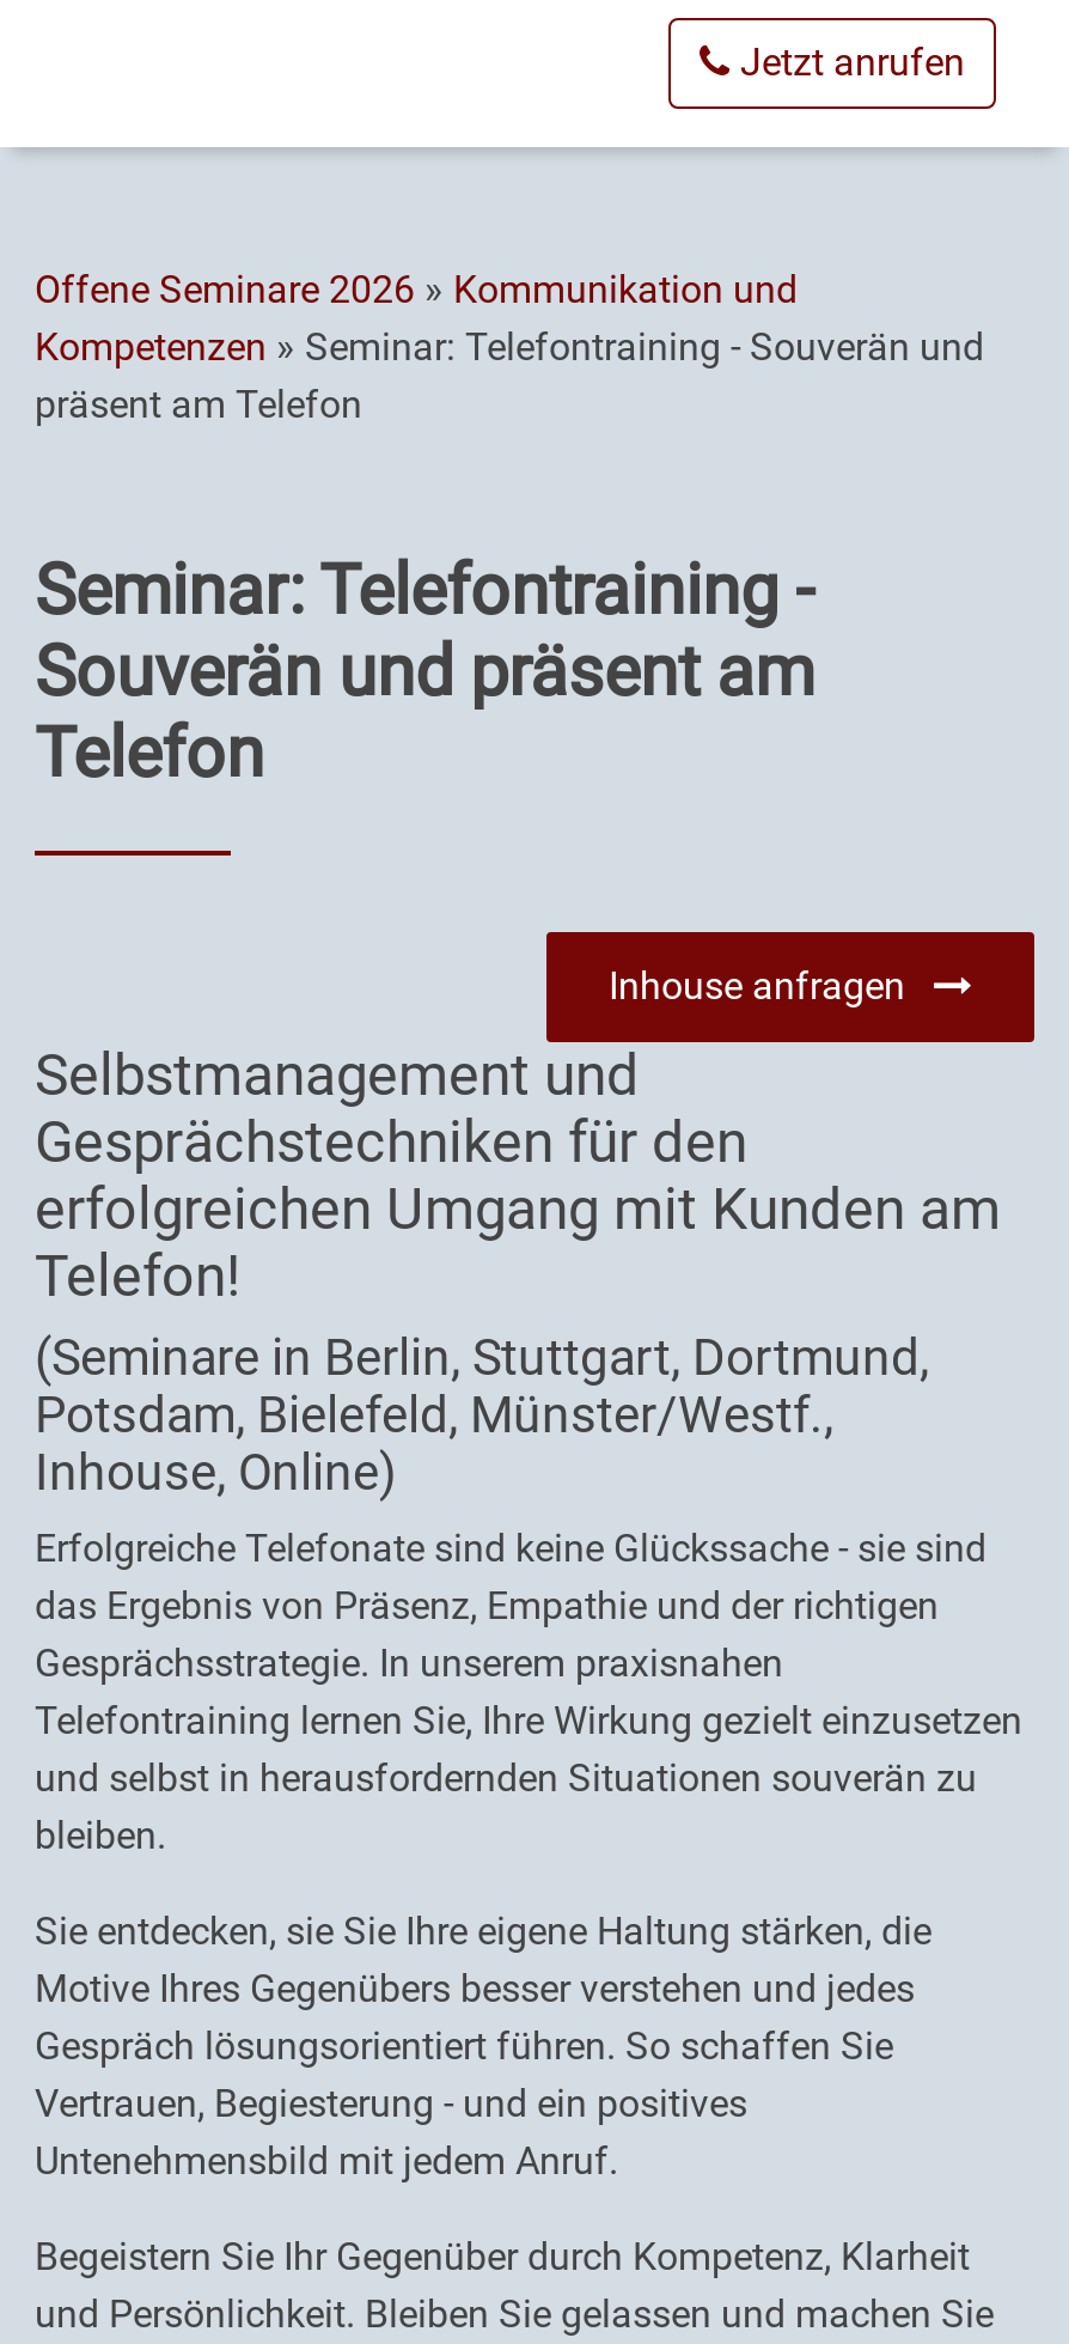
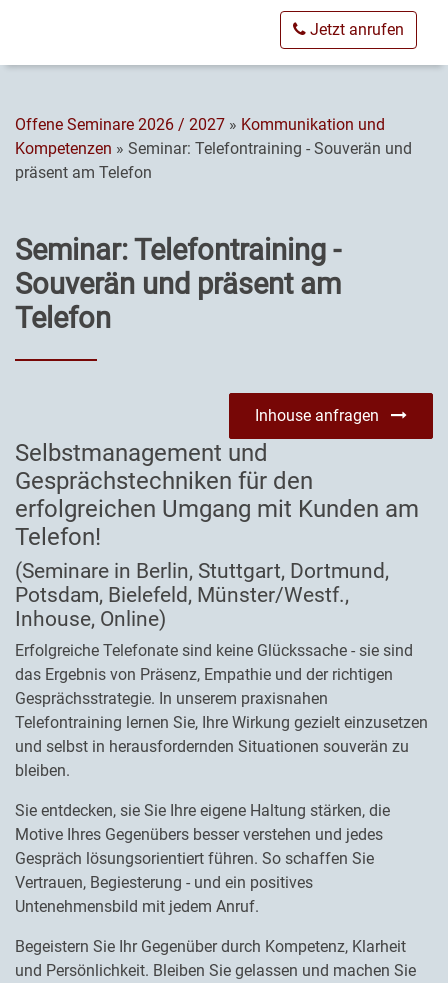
[35,267,798,312] Offene Seminare 2026» Kommunikation und -> [15,115,385,134] Offene Seminare 2026 / 2027» Kommunikation und

